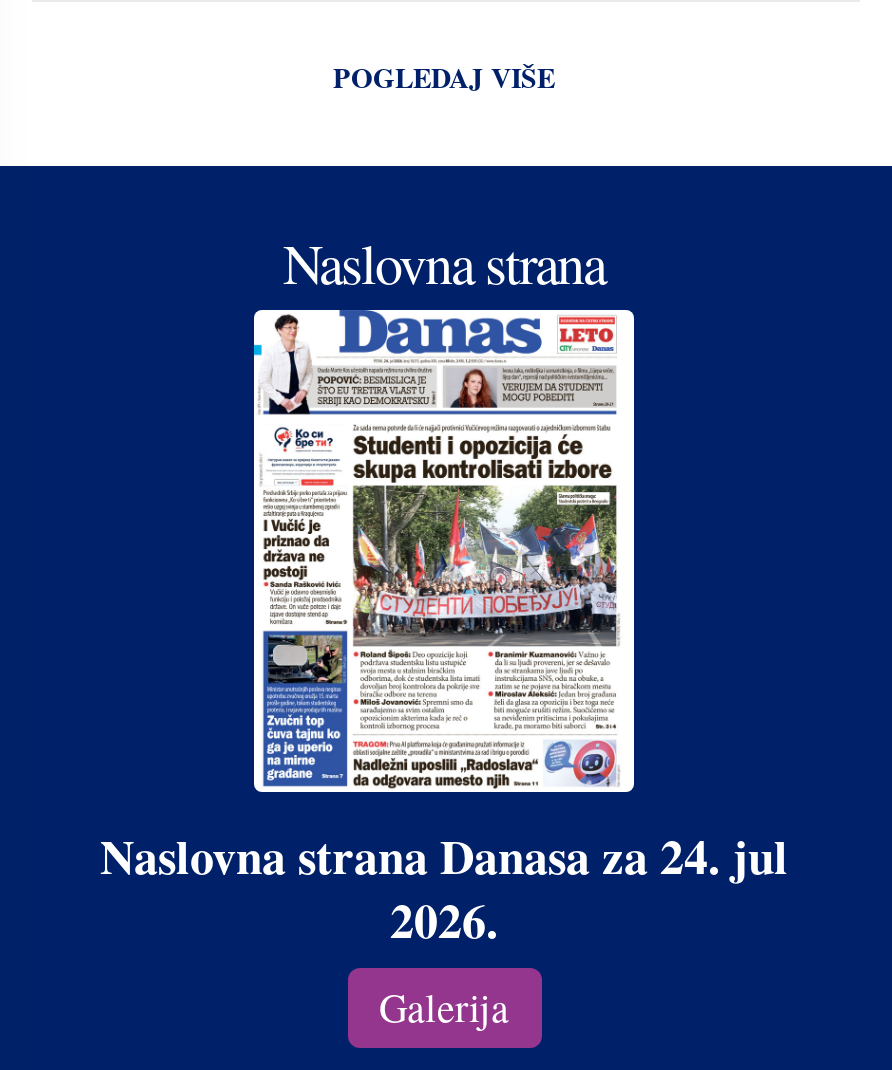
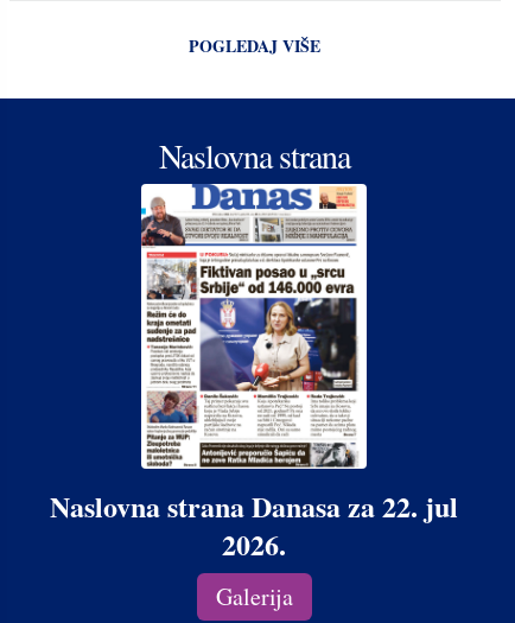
[100,312,788,890] [image] | Naslovna strana Danasa za 24. jul -> [50,185,458,527] [image] | Naslovna strana Danasa za 22. jul

